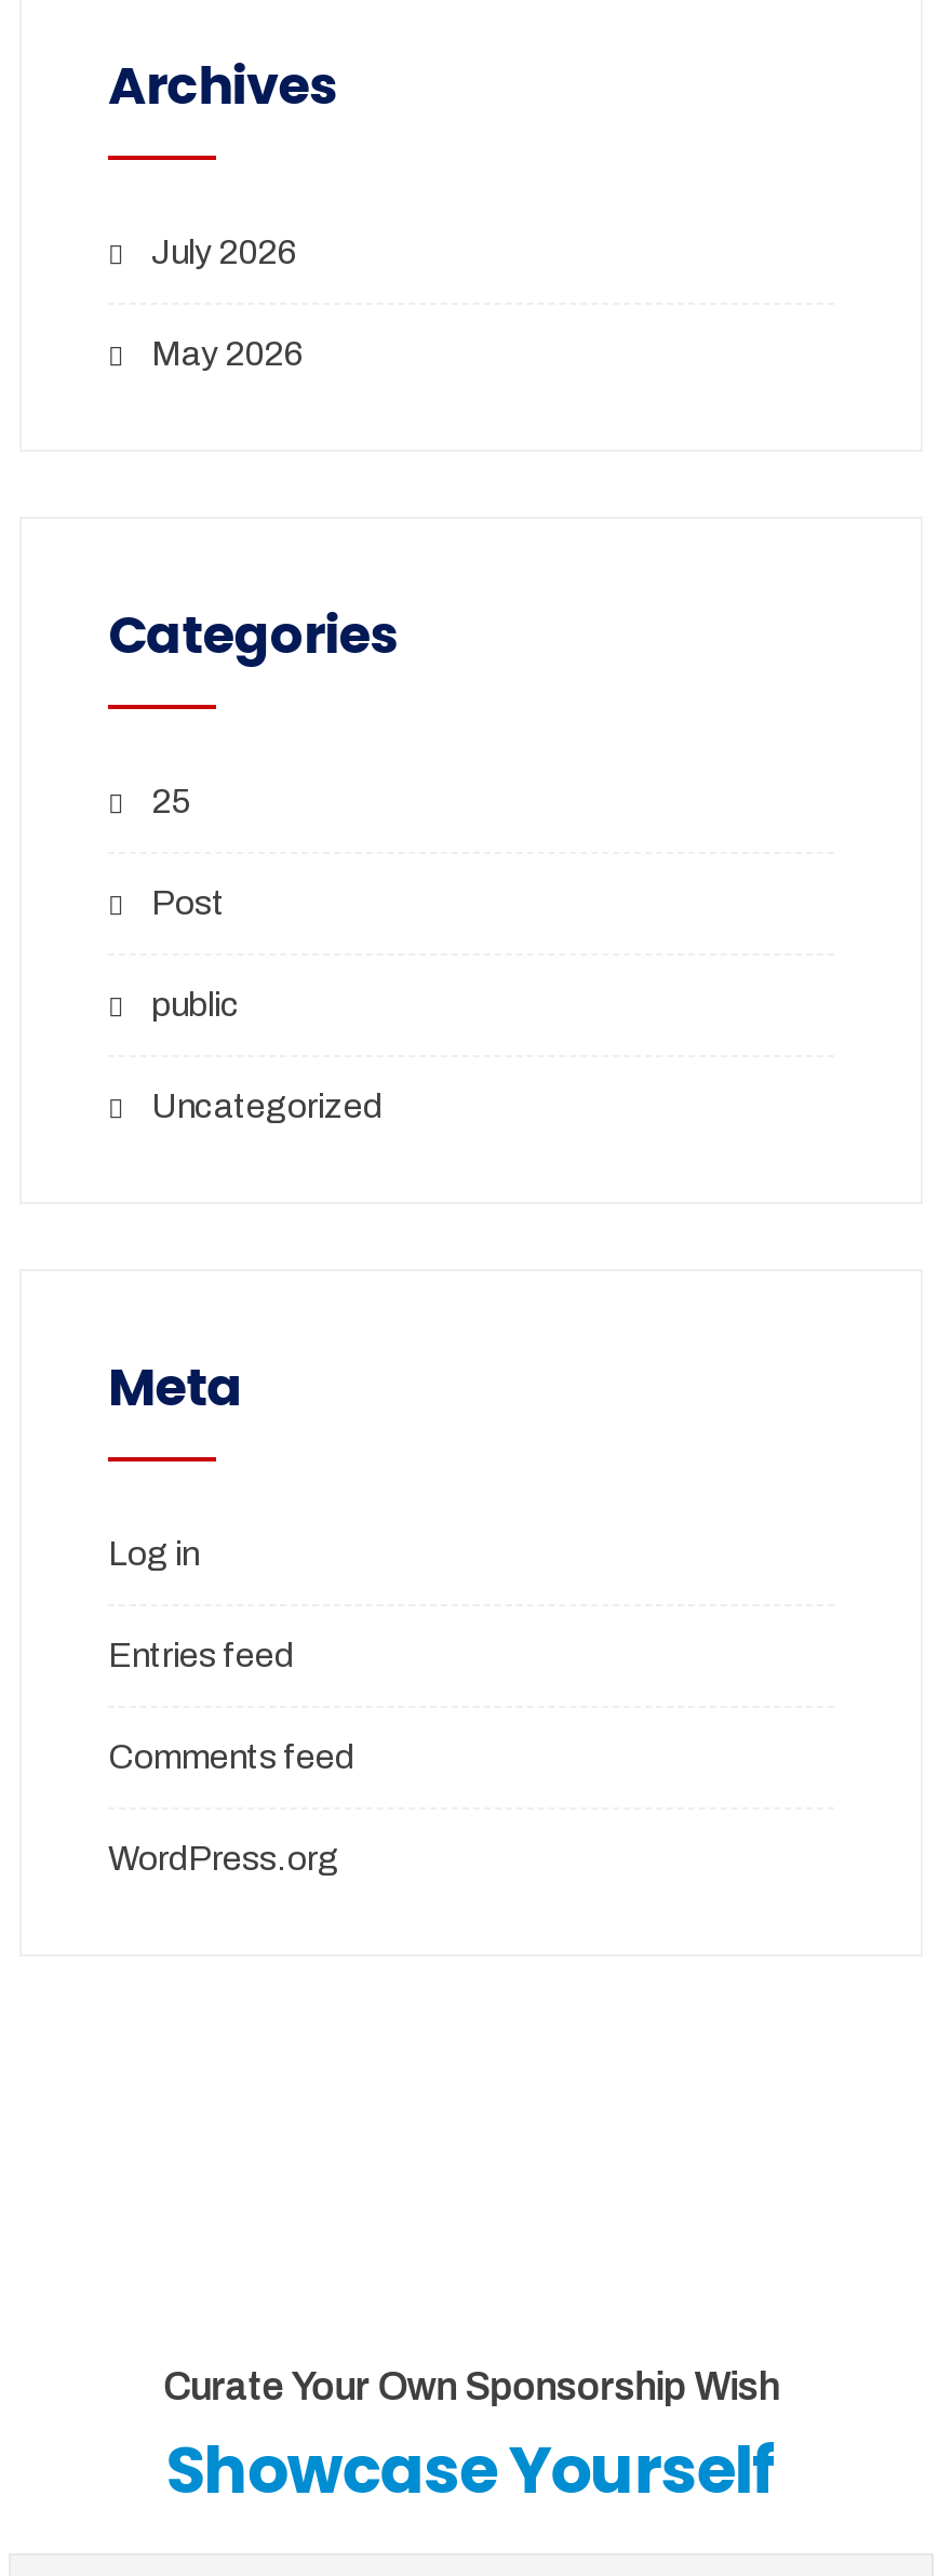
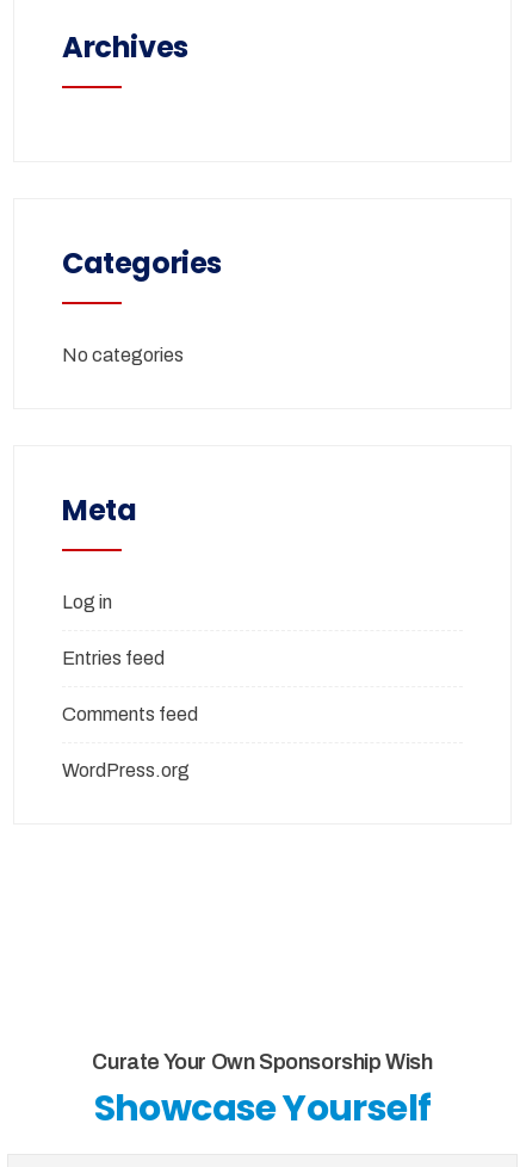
[151,233,303,371] July 2026 | May 2026 -> none
[151,782,383,1123] 25 | Post | public | Uncategorized -> [62,344,184,365] No categories

